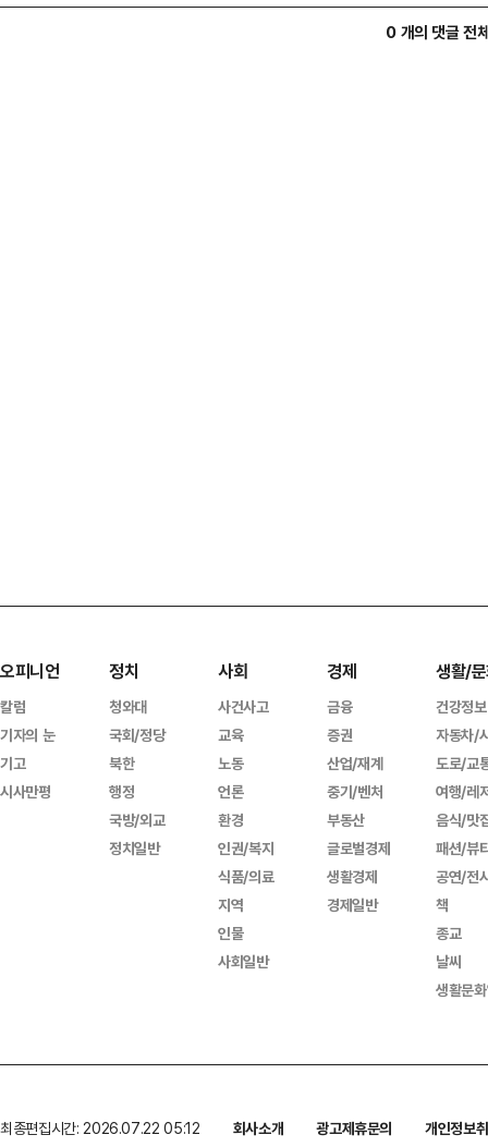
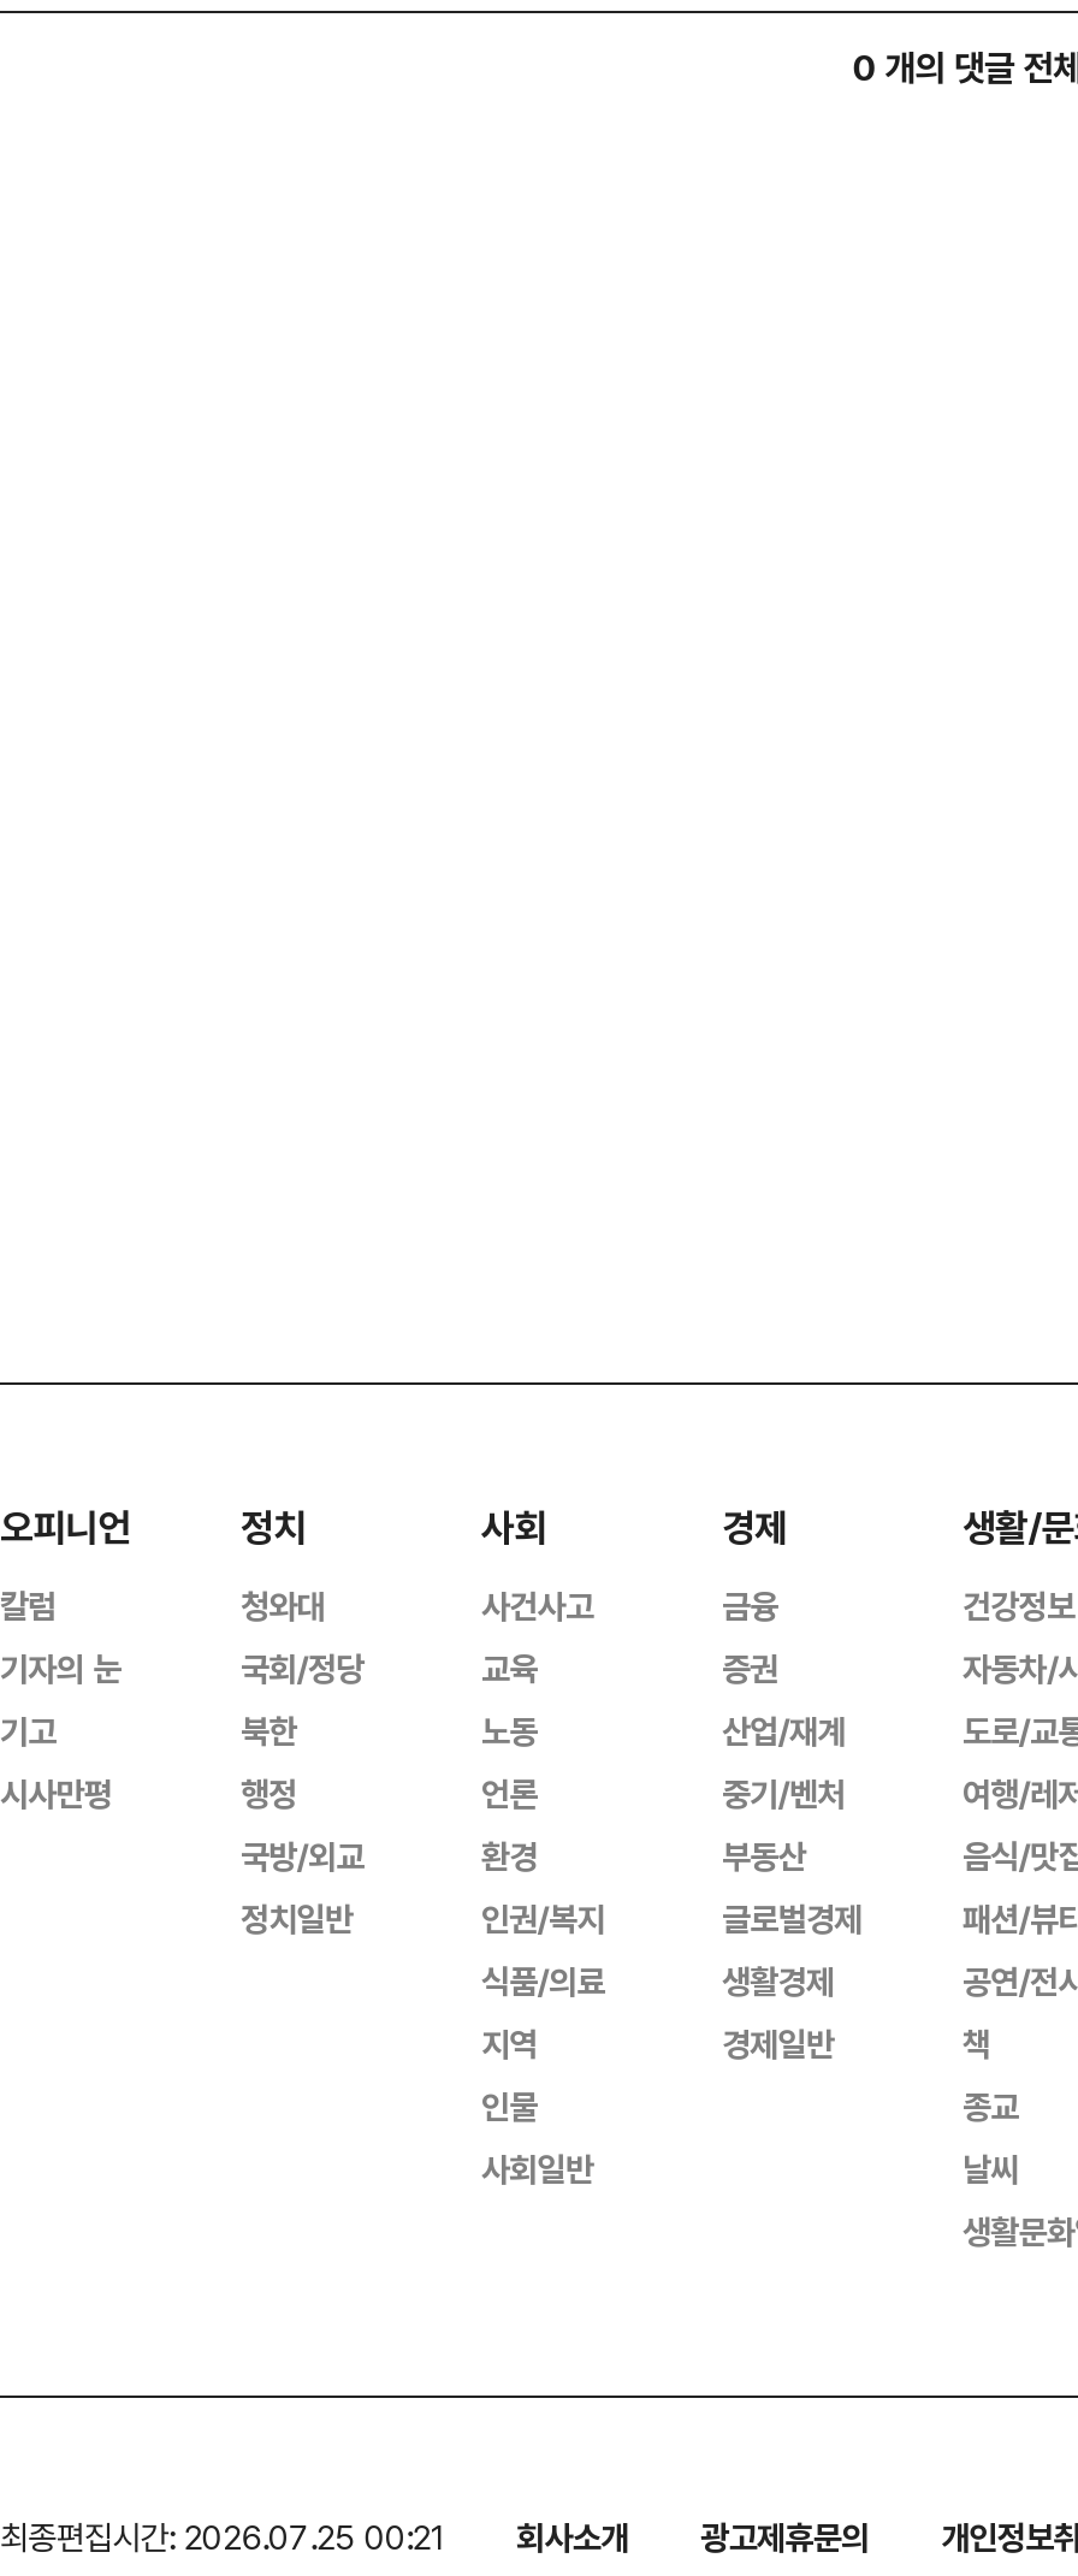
[0,1118,200,1138] 최종편집시간: 2026.07.22 05:12 -> [0,2513,444,2559] 최종편집시간: 2026.07.25 00:21

